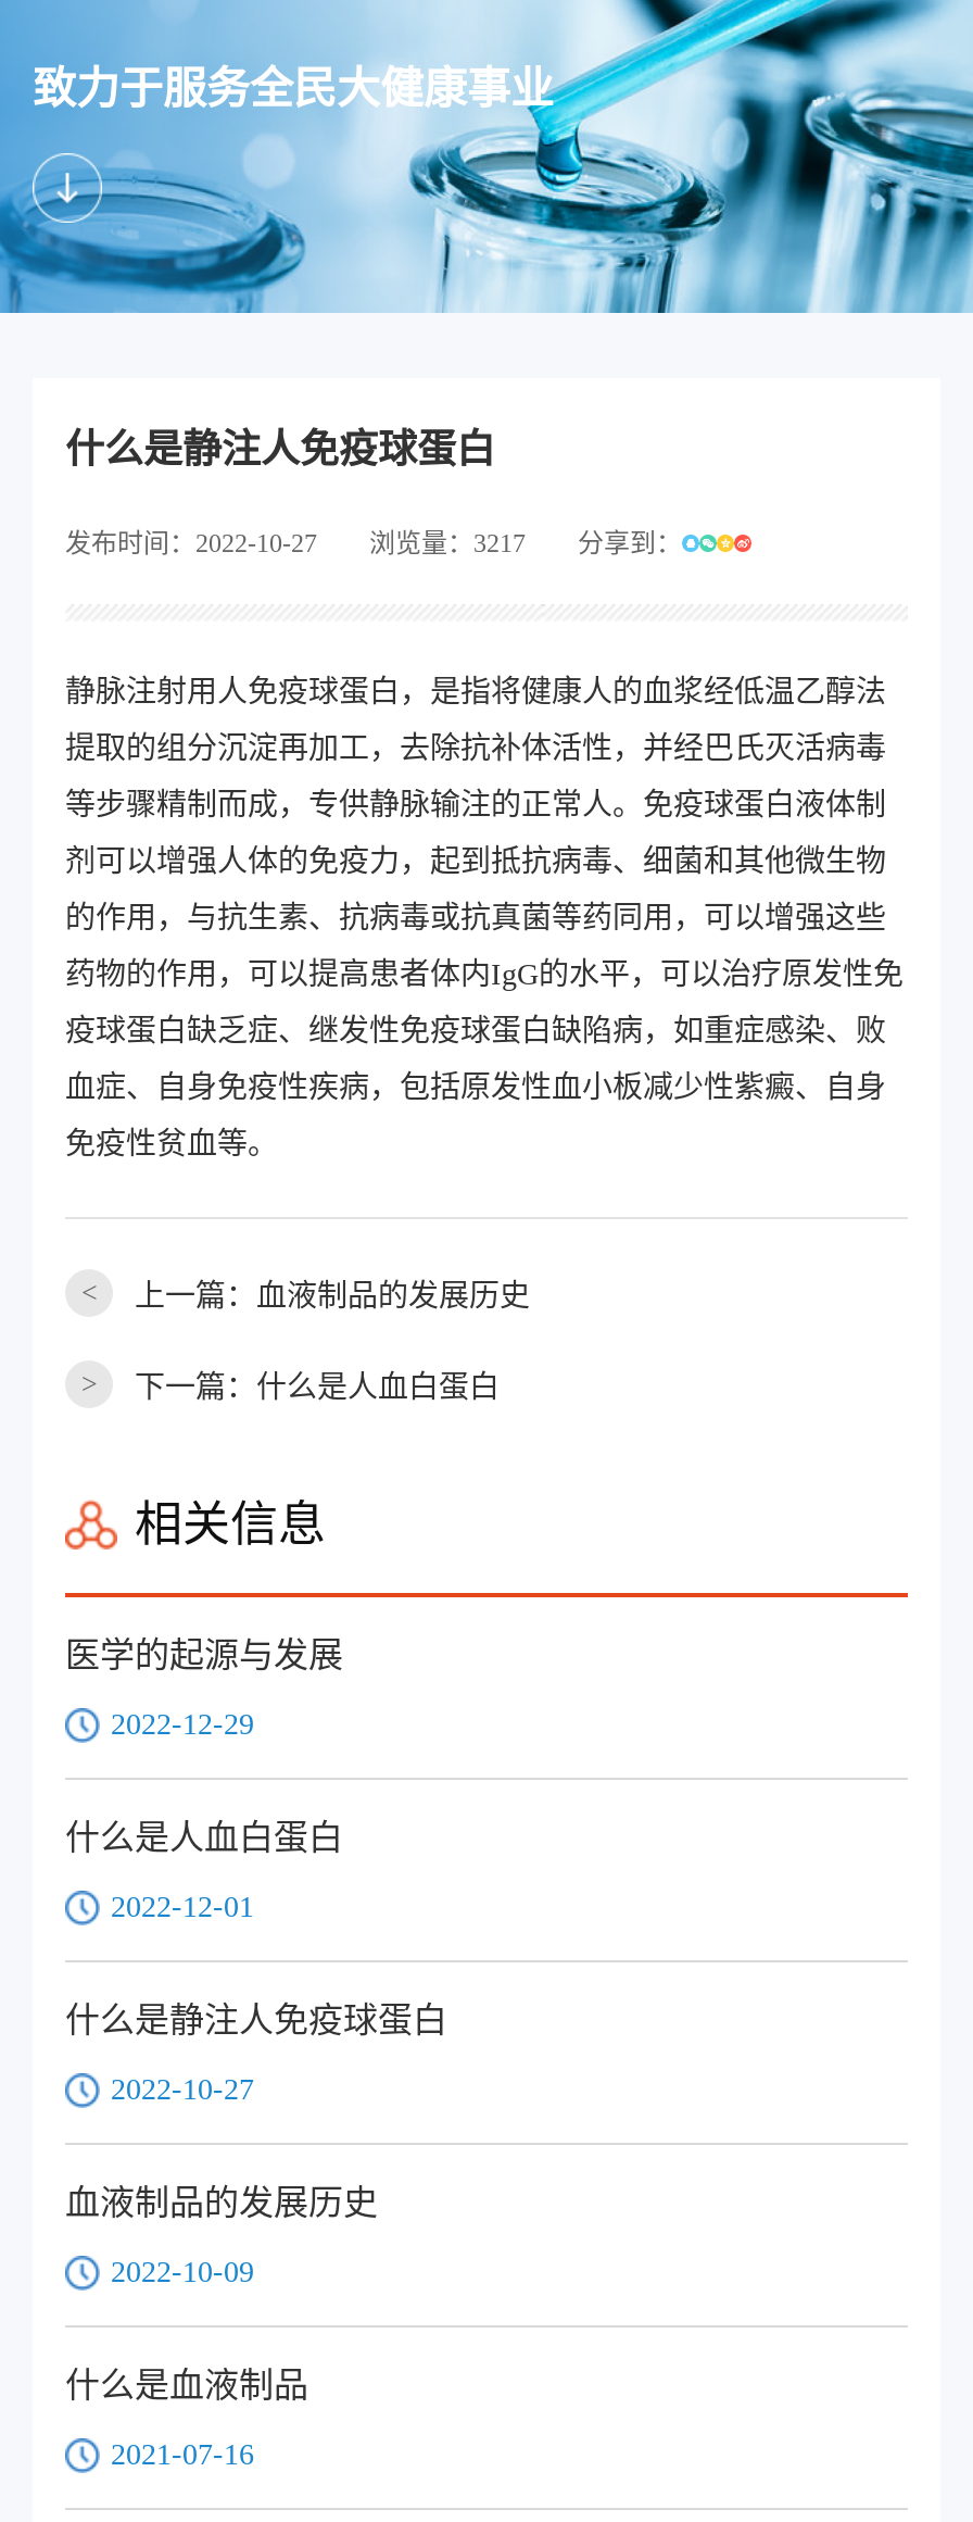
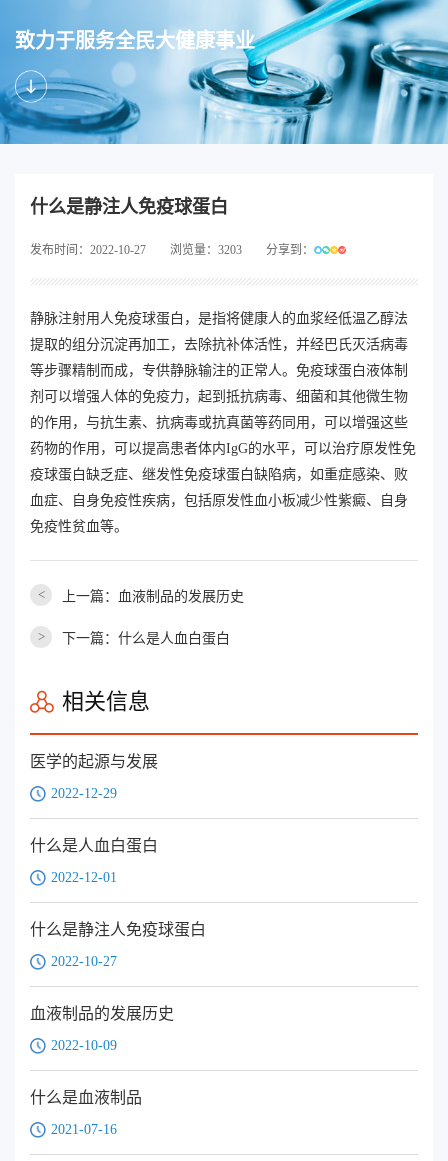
[65,528,682,559] 发布时间：2022-10-27 浏览量：3217 分享到： -> [30,243,314,257] 发布时间：2022-10-27 浏览量：3203 分享到：

